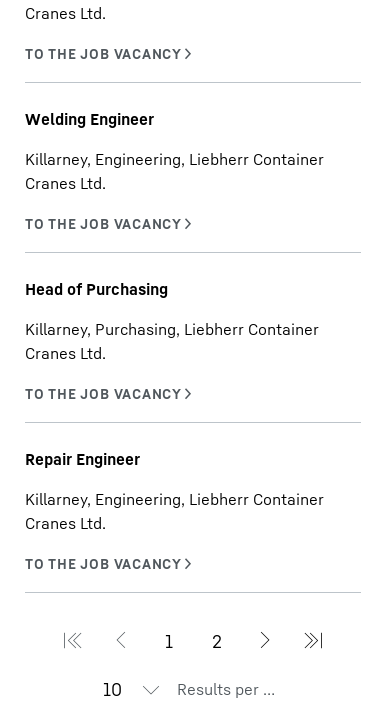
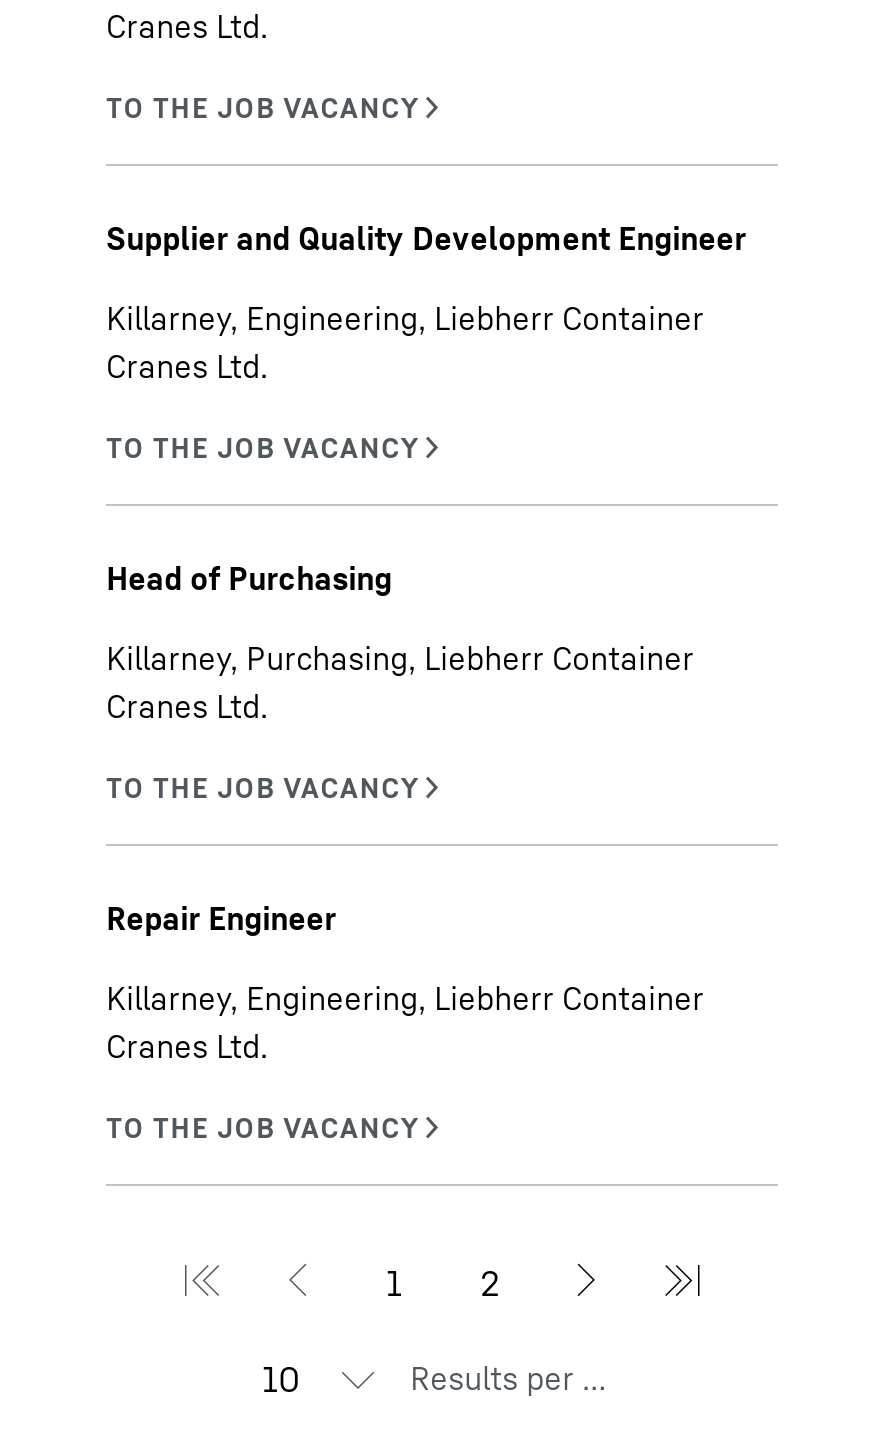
[25,109,154,129] Welding Engineer -> [106,218,746,258] Supplier and Quality Development Engineer

